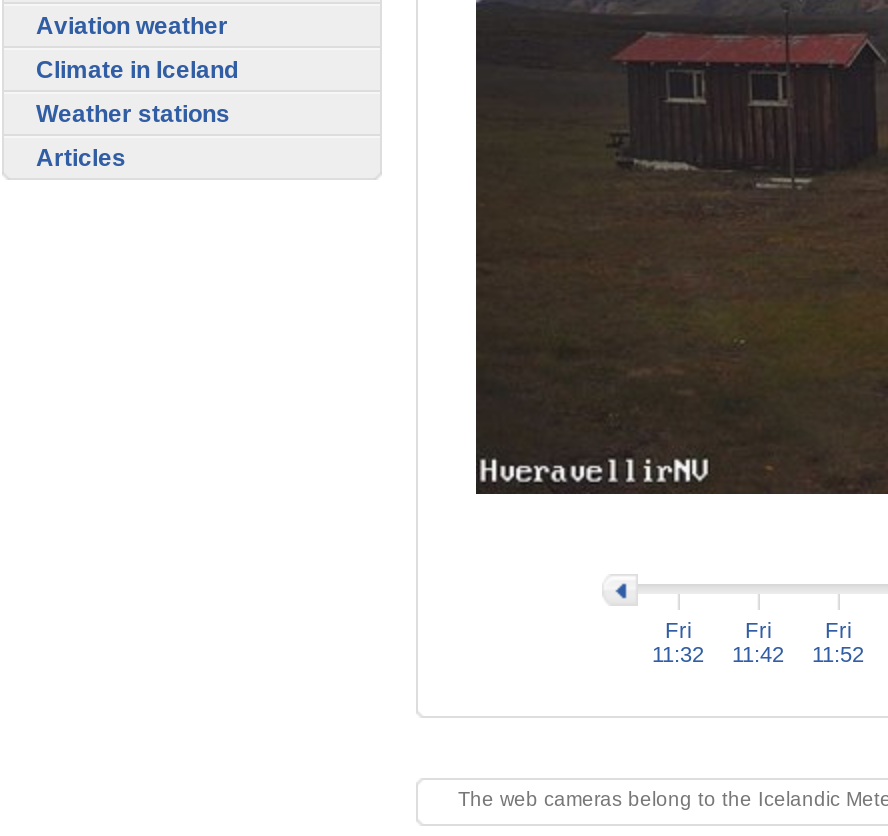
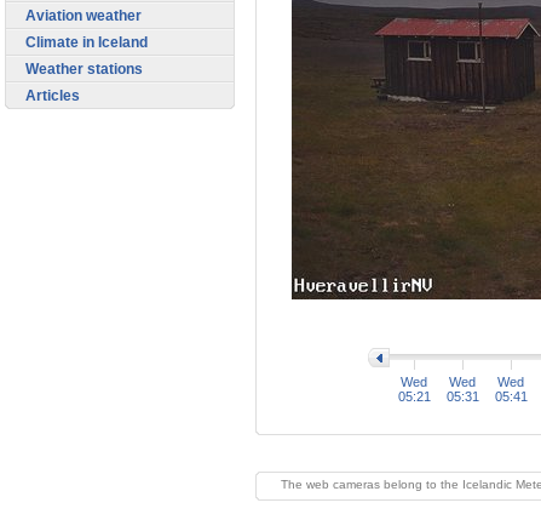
[652,619,704,667] Fri | 11:32 -> [398,375,430,404] Wed | 05:21
[732,619,784,667] Fri | 11:42 -> [446,375,479,404] Wed | 05:31
[812,619,864,667] Fri | 11:52 -> [494,375,527,404] Wed | 05:41

